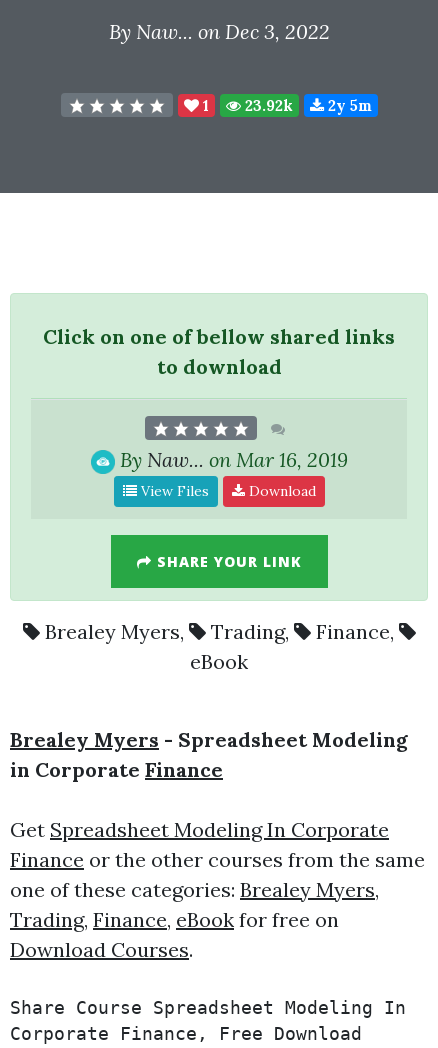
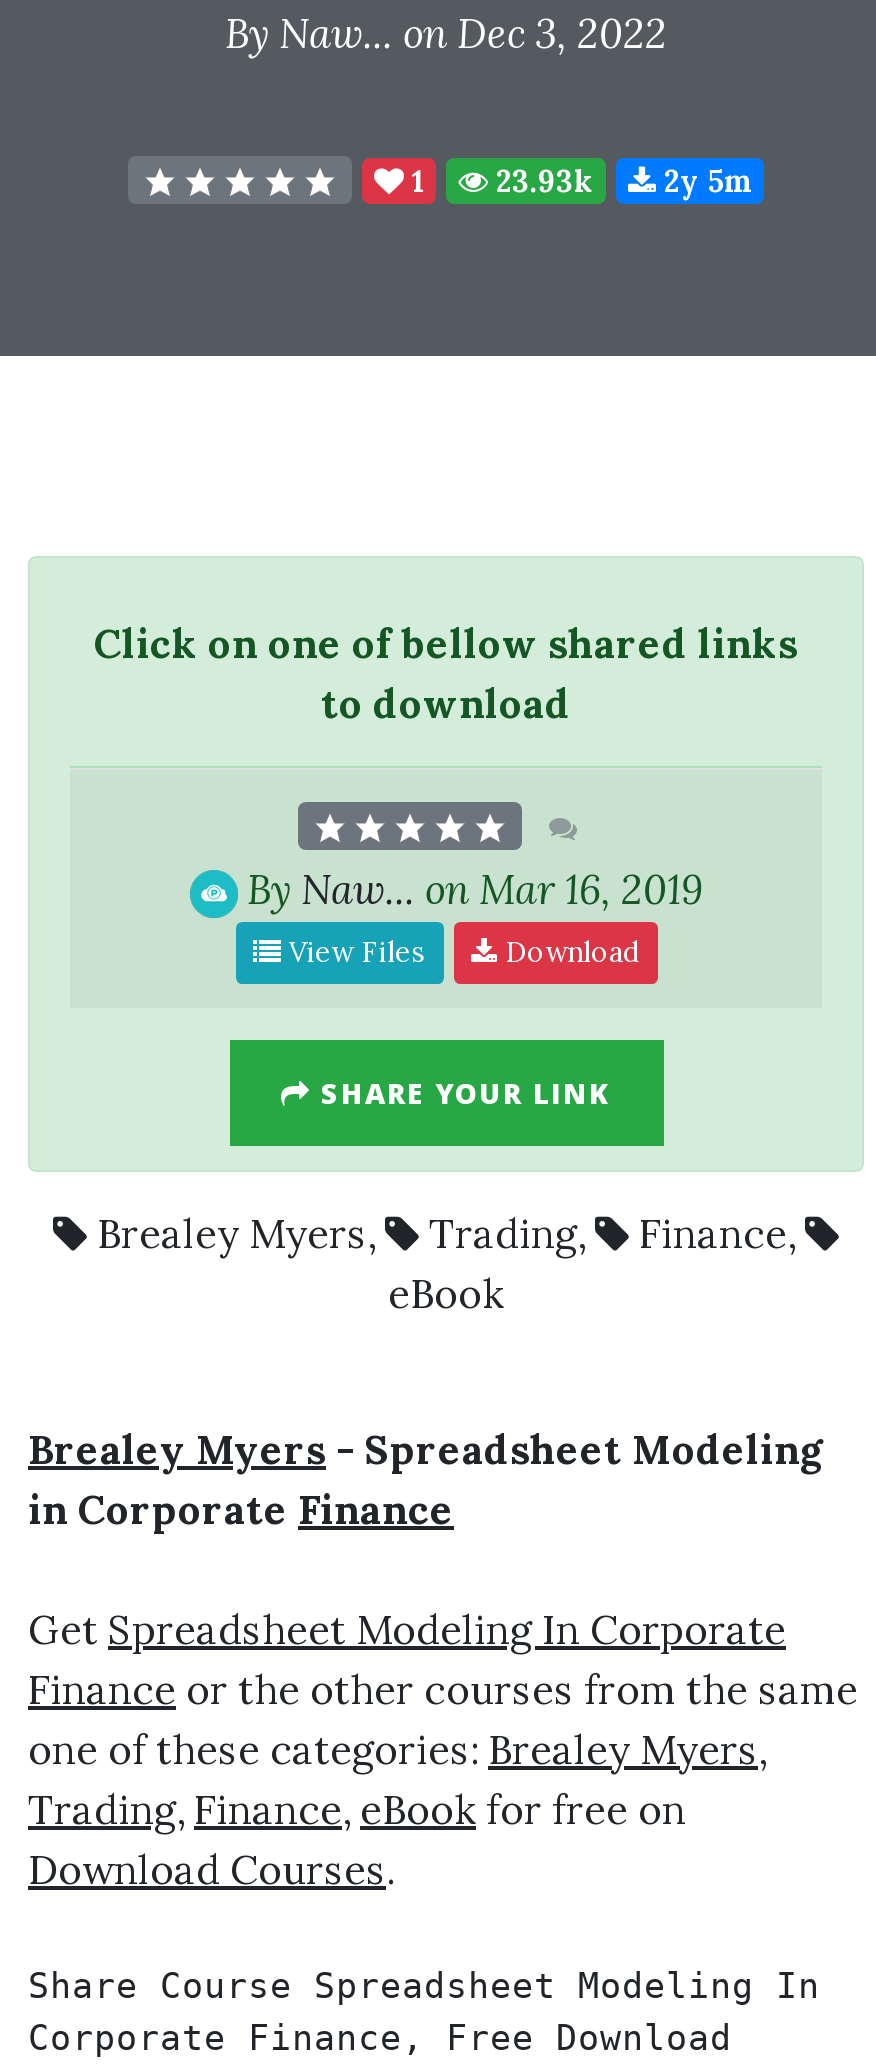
[202,96,371,115] 1 23.92k 2y 5m -> [412,162,752,200] 1 23.93k 2y 5m

